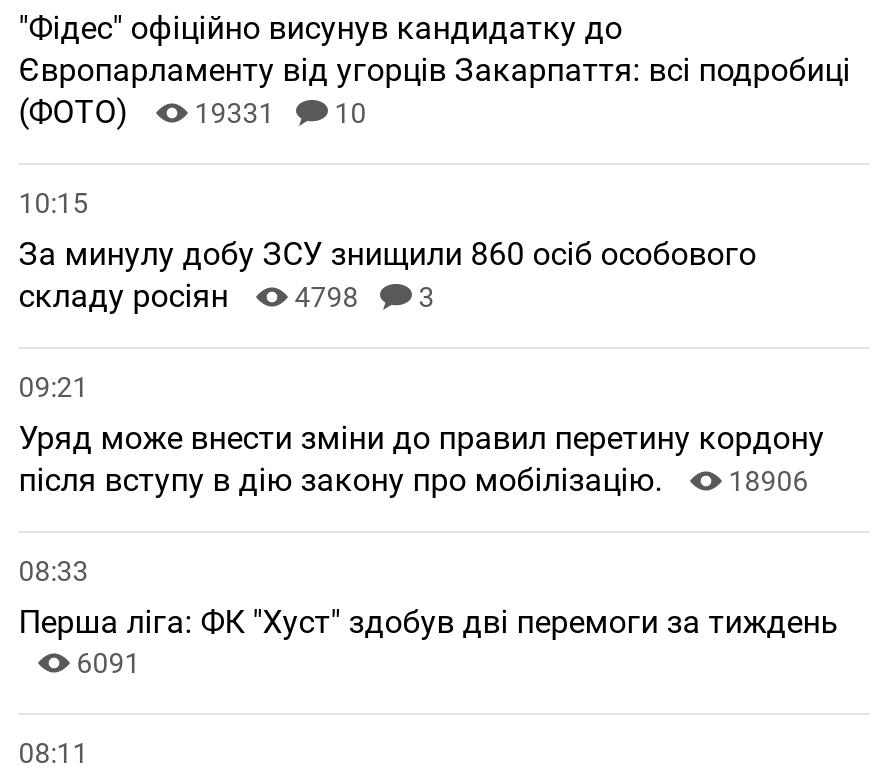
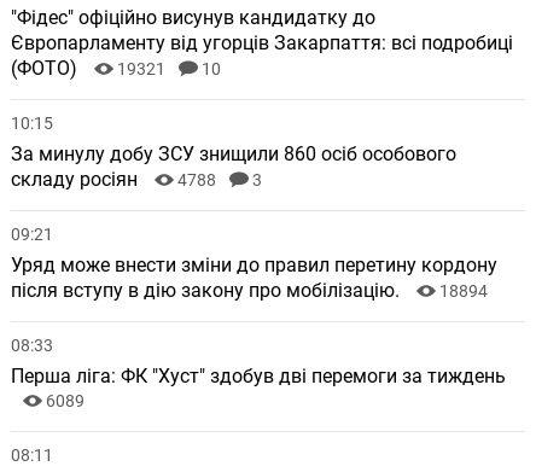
[18,93,366,131] (ФОТО) 19331 10 -> [11,57,221,80] (ФОТО) 19321 10
[18,277,434,315] складу росіян 4798 3 -> [11,168,262,191] складу росіян 4788 3
[18,461,808,499] після вступу в дію закону про мобілізацію. 18906 -> [11,279,488,302] після вступу в дію закону про мобілізацію. 18894
[76,647,140,679] 6091 -> [46,391,85,411] 6089

